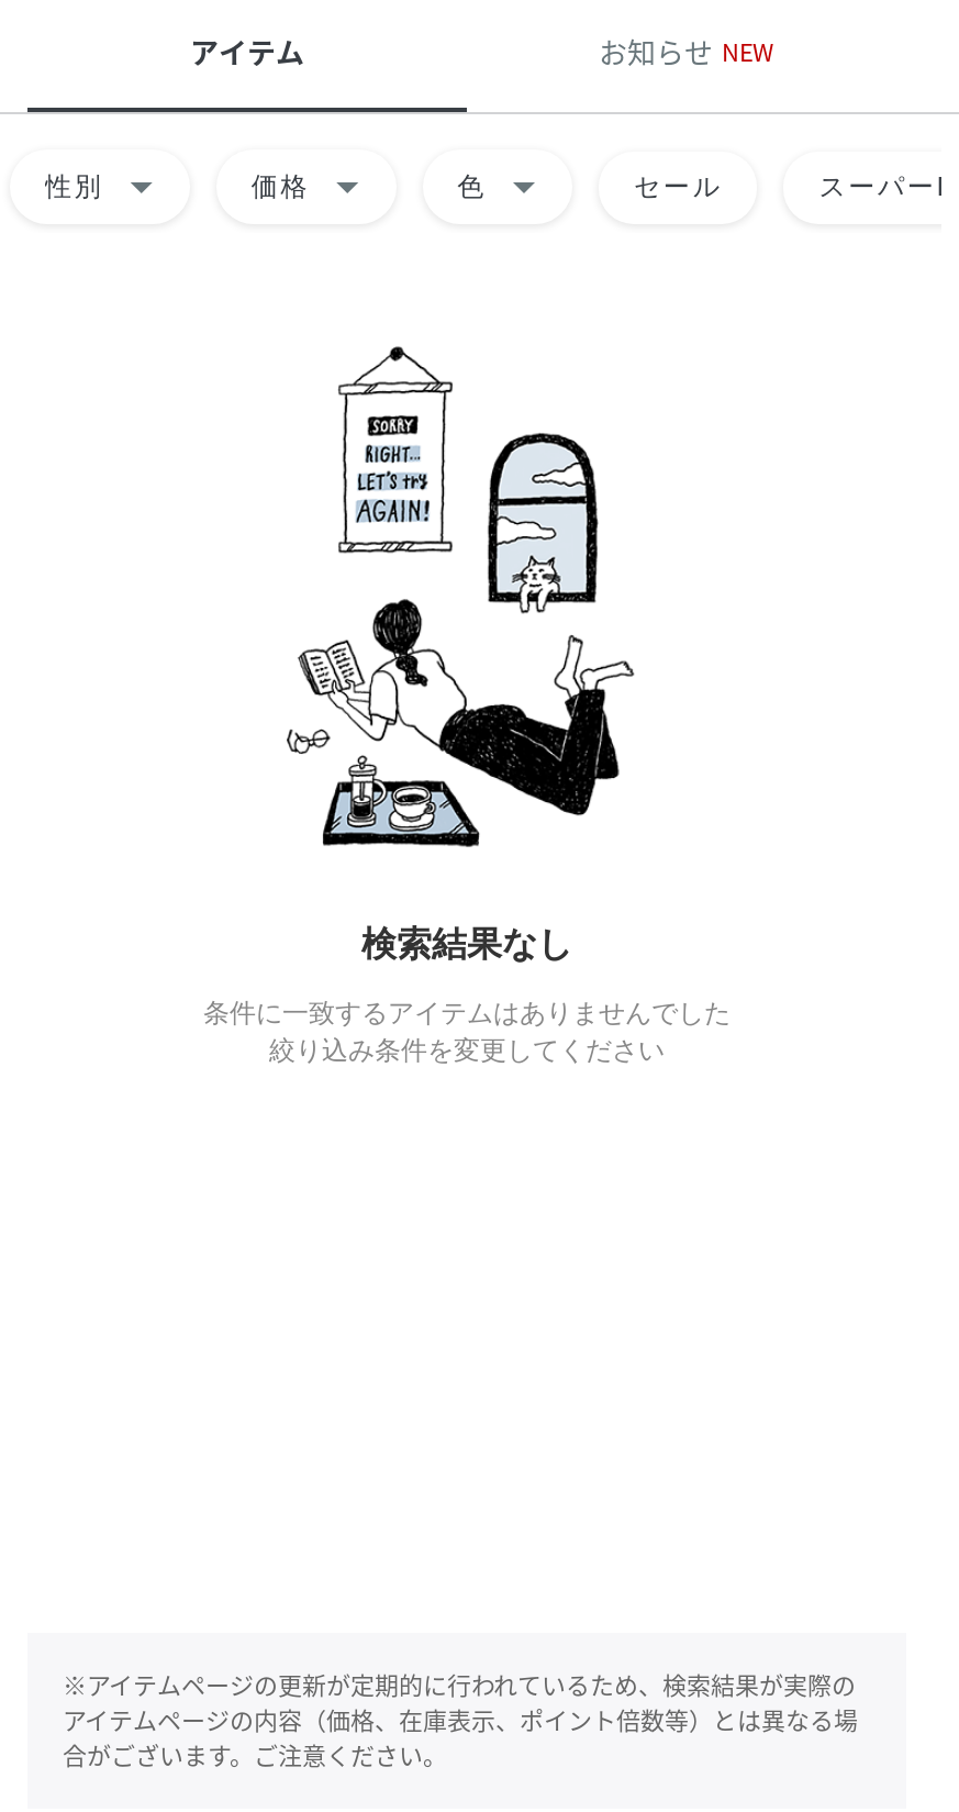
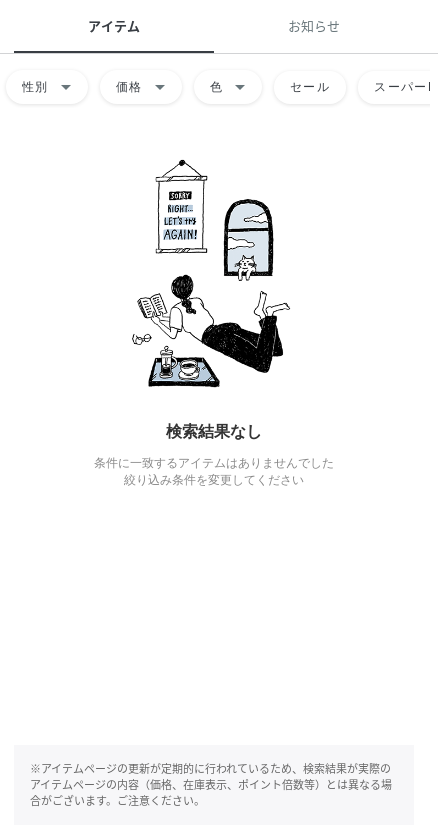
[599,32,774,73] お知らせ NEW -> [288,16,340,35] お知らせ

